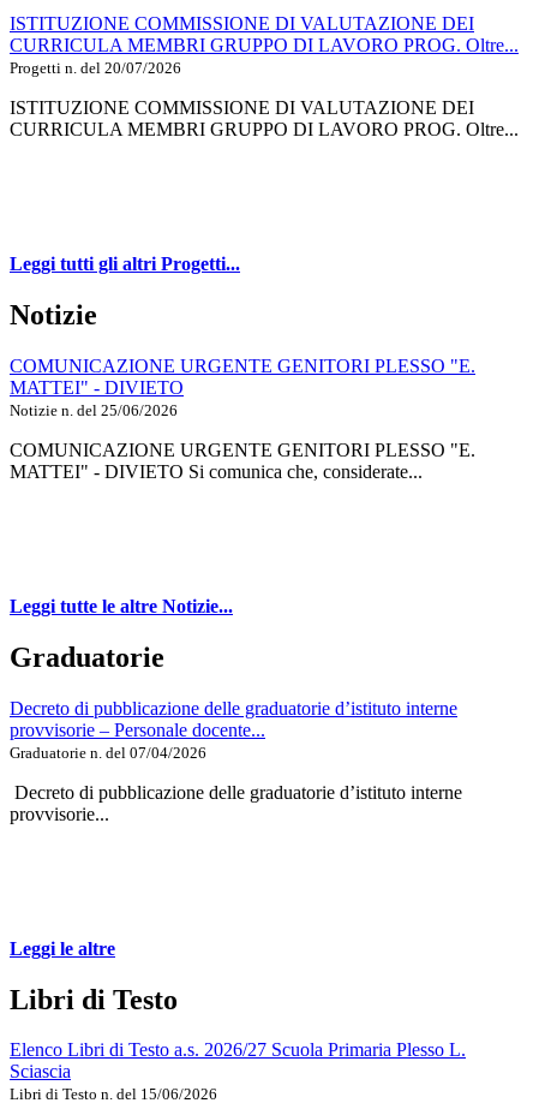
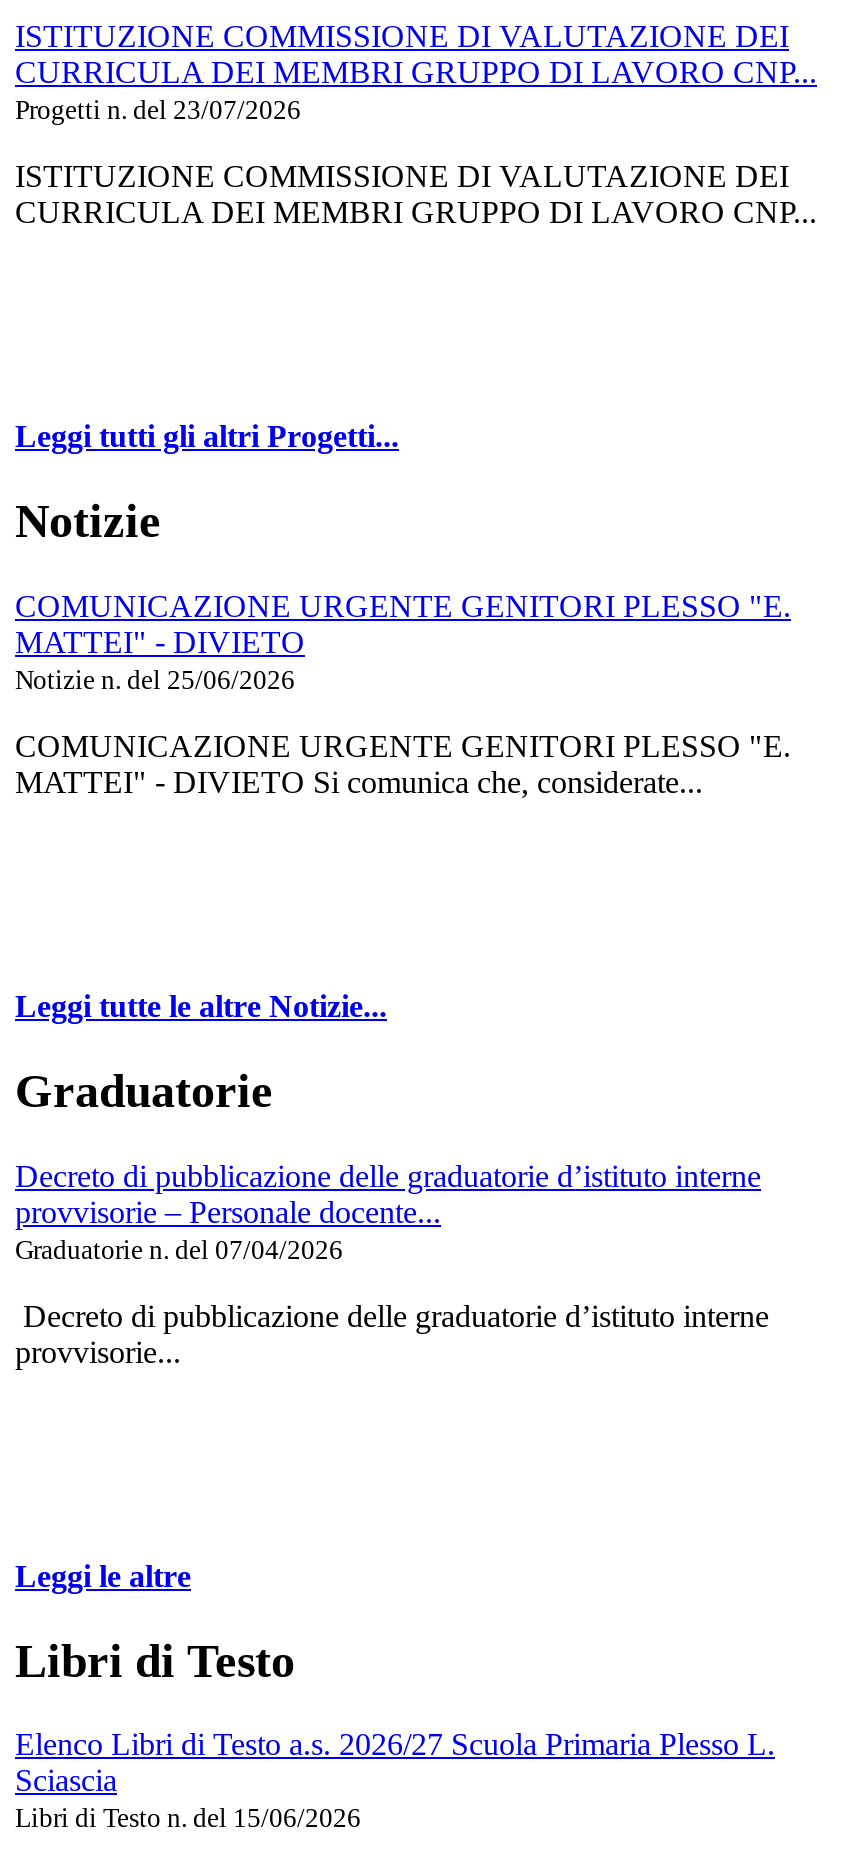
[10,35,519,55] CURRICULA MEMBRI GRUPPO DI LAVORO PROG. Oltre... -> [15,55,817,89] CURRICULA DEI MEMBRI GRUPPO DI LAVORO CNP...
[10,59,181,77] Progetti n. del 20/07/2026 -> [15,95,301,125] Progetti n. del 23/07/2026
[10,119,519,139] CURRICULA MEMBRI GRUPPO DI LAVORO PROG. Oltre... -> [15,195,817,229] CURRICULA DEI MEMBRI GRUPPO DI LAVORO CNP...

